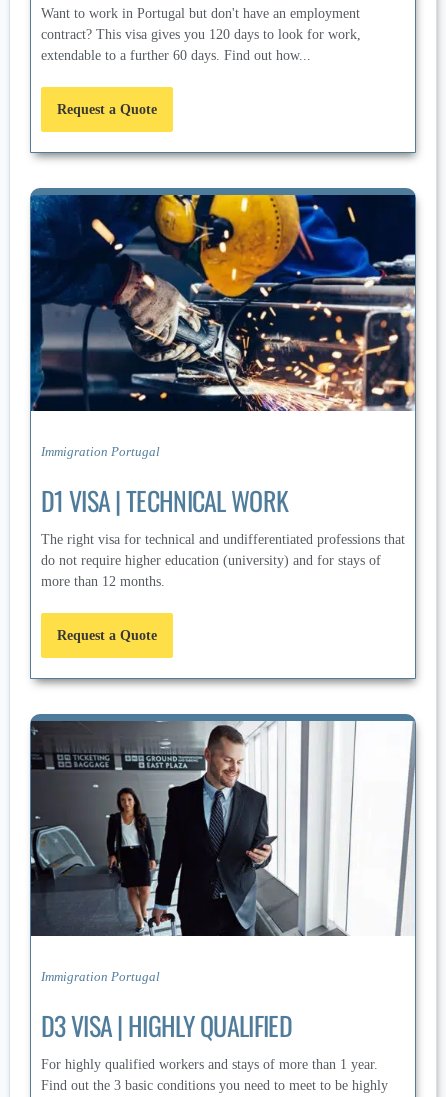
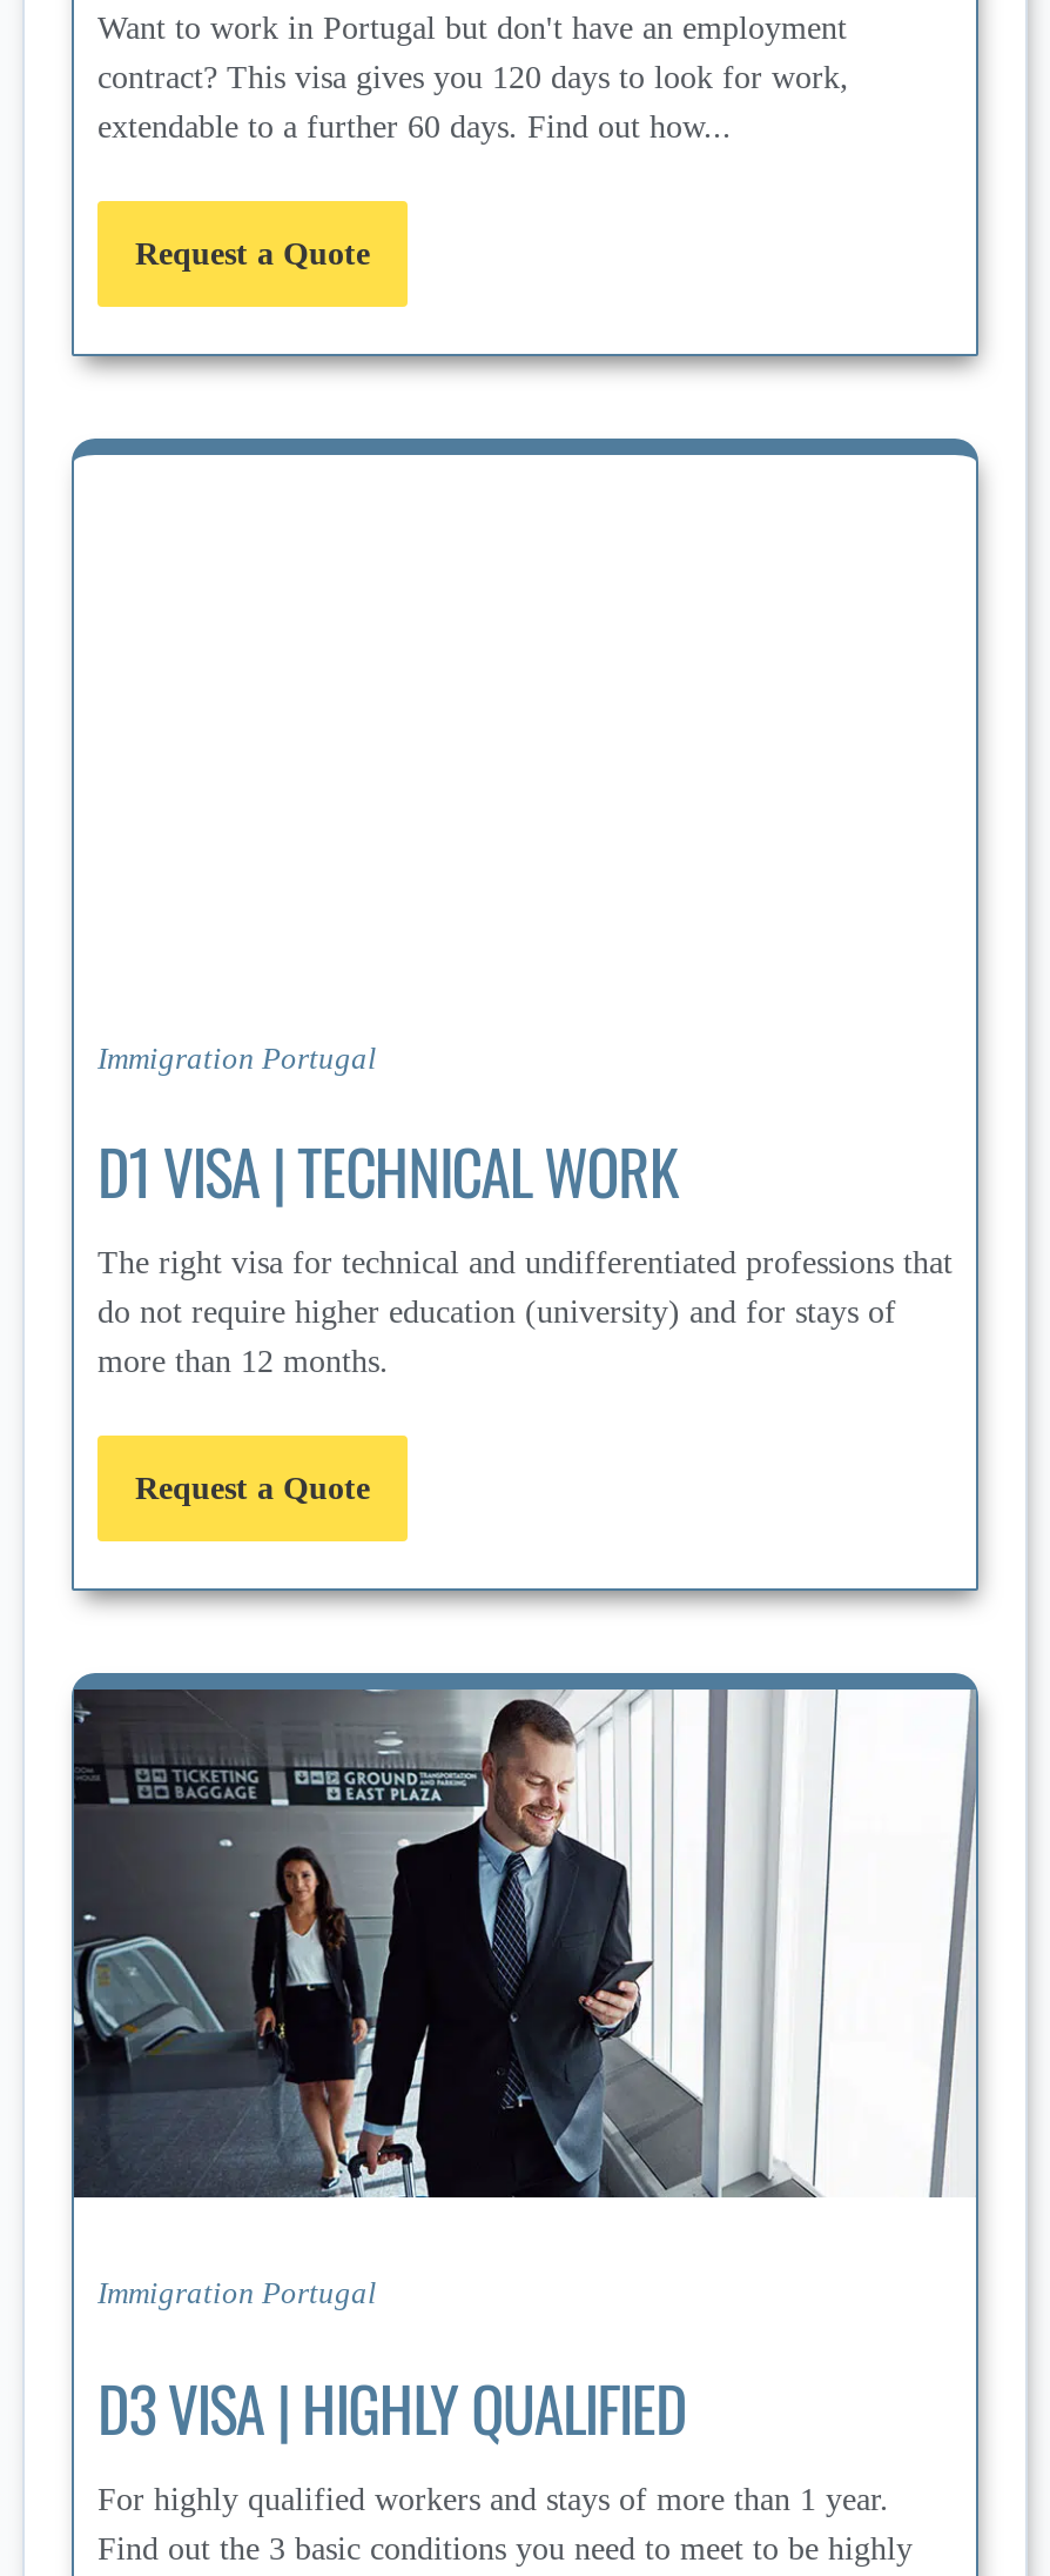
[30,194,416,412] [image] -> none

